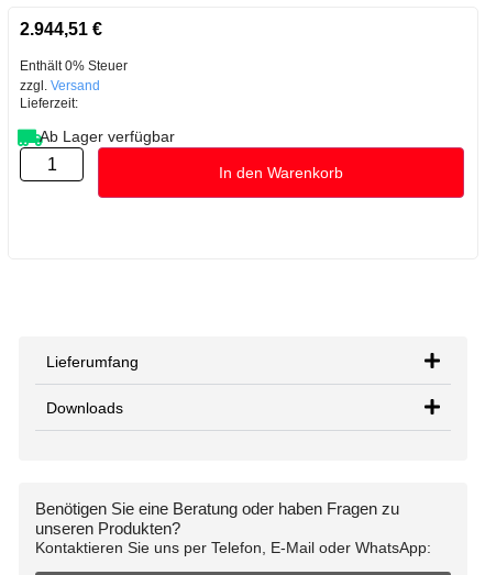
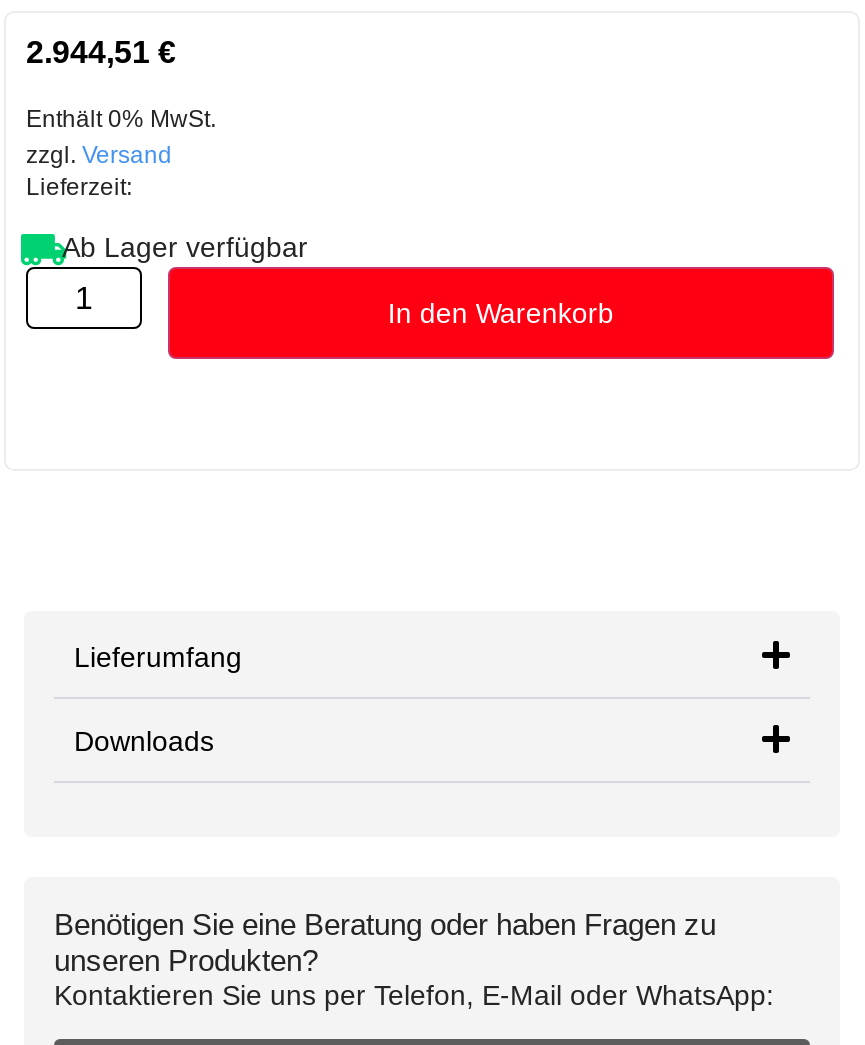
[20,59,128,74] Enthält 0% Steuer -> [26,106,216,134] Enthält 0% MwSt.

